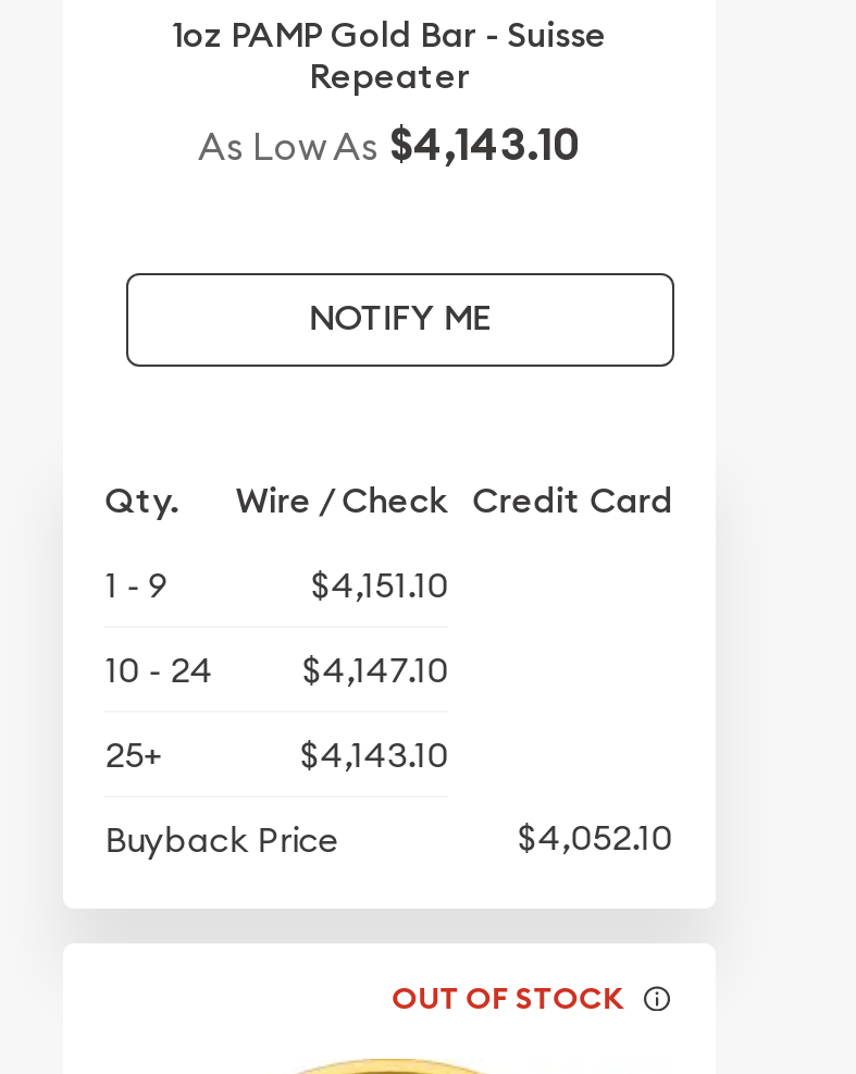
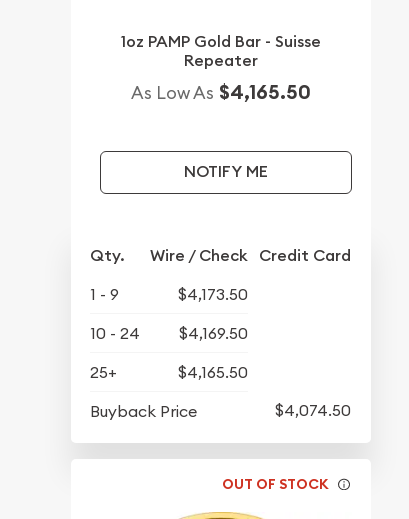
[198,116,581,173] As Low As $4,143.10 -> [131,79,311,105] As Low As $4,165.50
[312,563,449,606] $4,151.10 -> [178,284,248,304] $4,173.50
[303,647,449,691] $4,147.10 -> [179,323,248,343] $4,169.50
[301,732,449,776] $4,143.10 -> [178,362,248,382] $4,165.50
[518,815,673,859] $4,052.10 -> [275,400,351,420] $4,074.50

